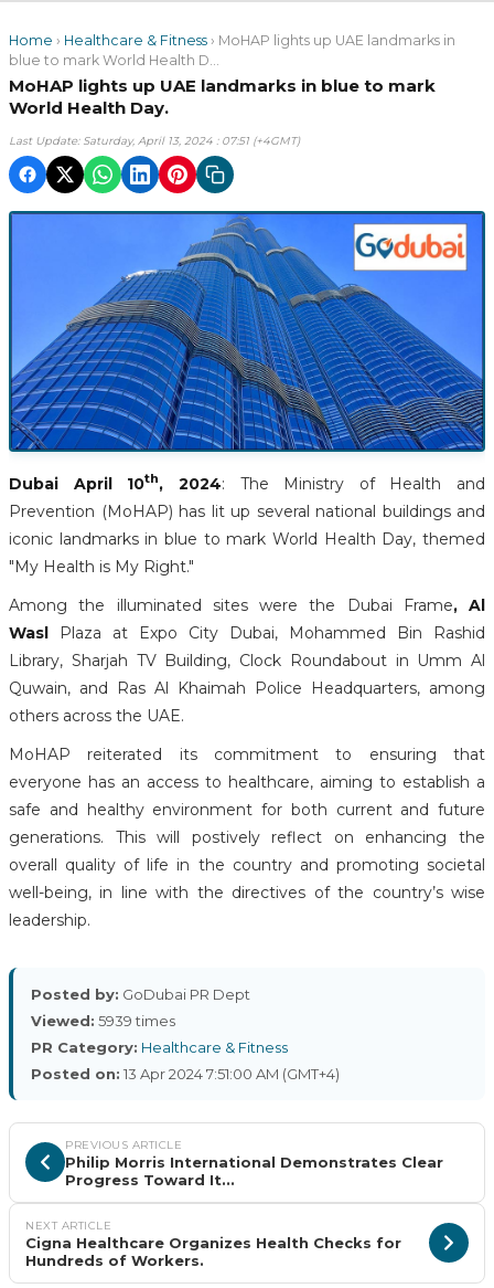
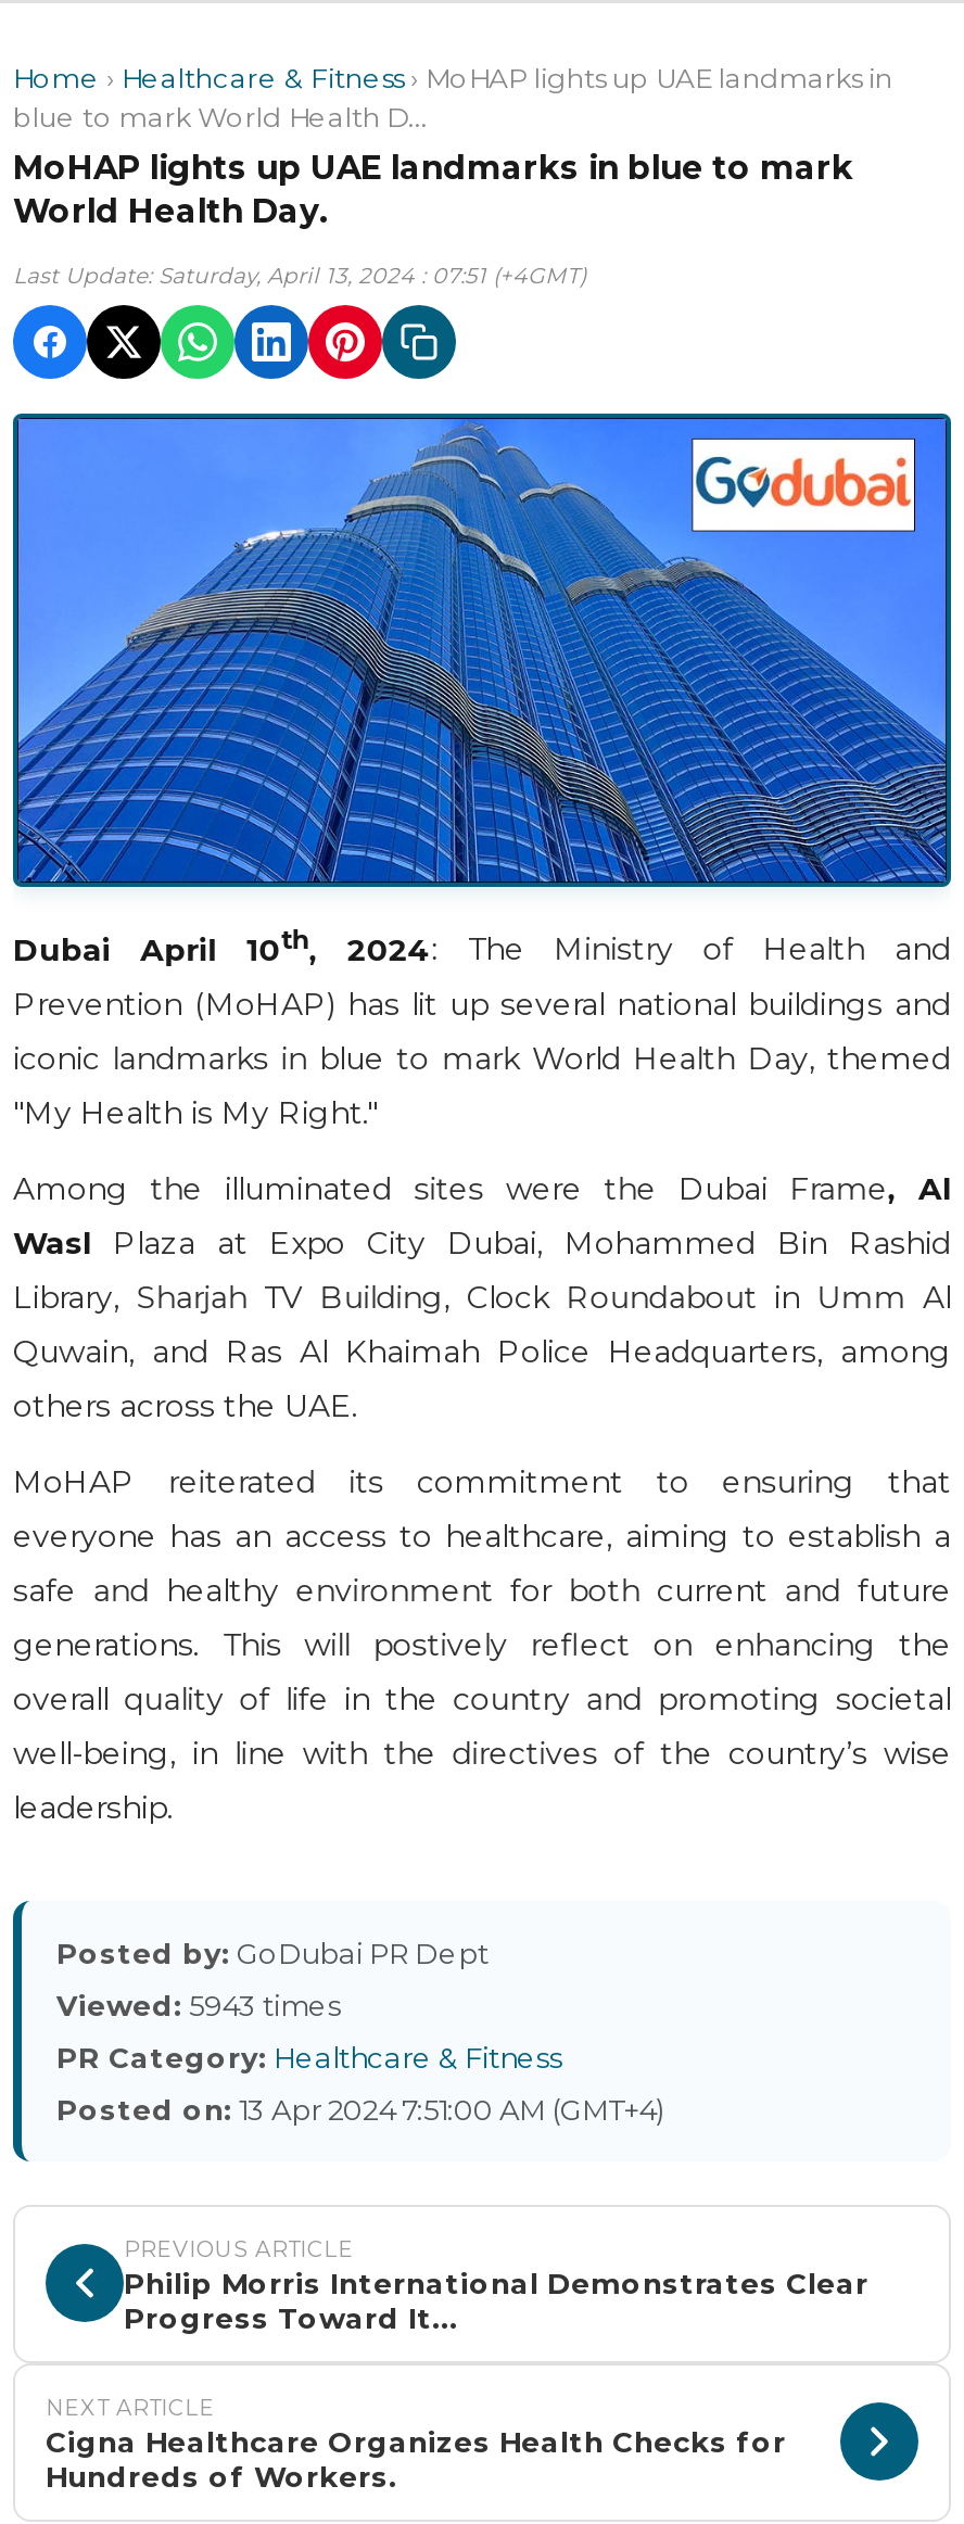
[31,1012,175,1029] Viewed: 5939 times -> [56,1987,341,2022] Viewed: 5943 times

